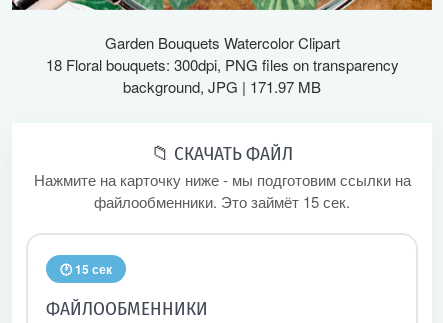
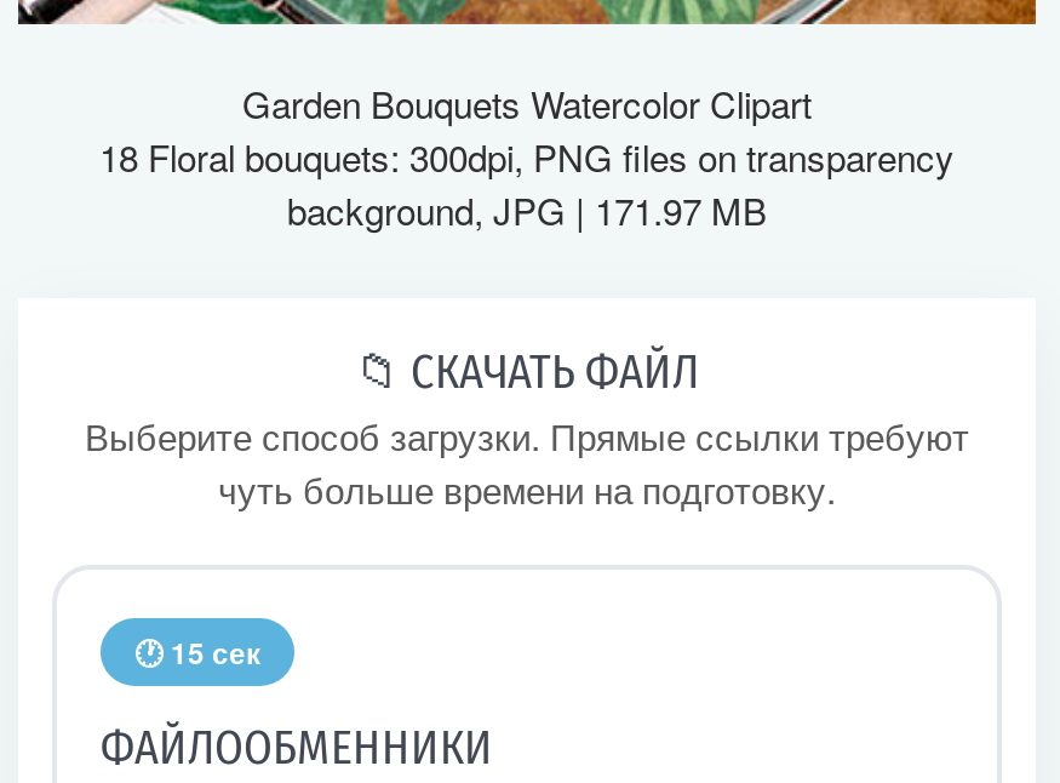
[33,169,410,212] Нажмите на карточку ниже - мы подготовим ссылки на | файлообменники. Это займёт 15 сек. -> [85,410,969,514] Выберите способ загрузки. Прямые ссылки требуют | чуть больше времени на подготовку.

